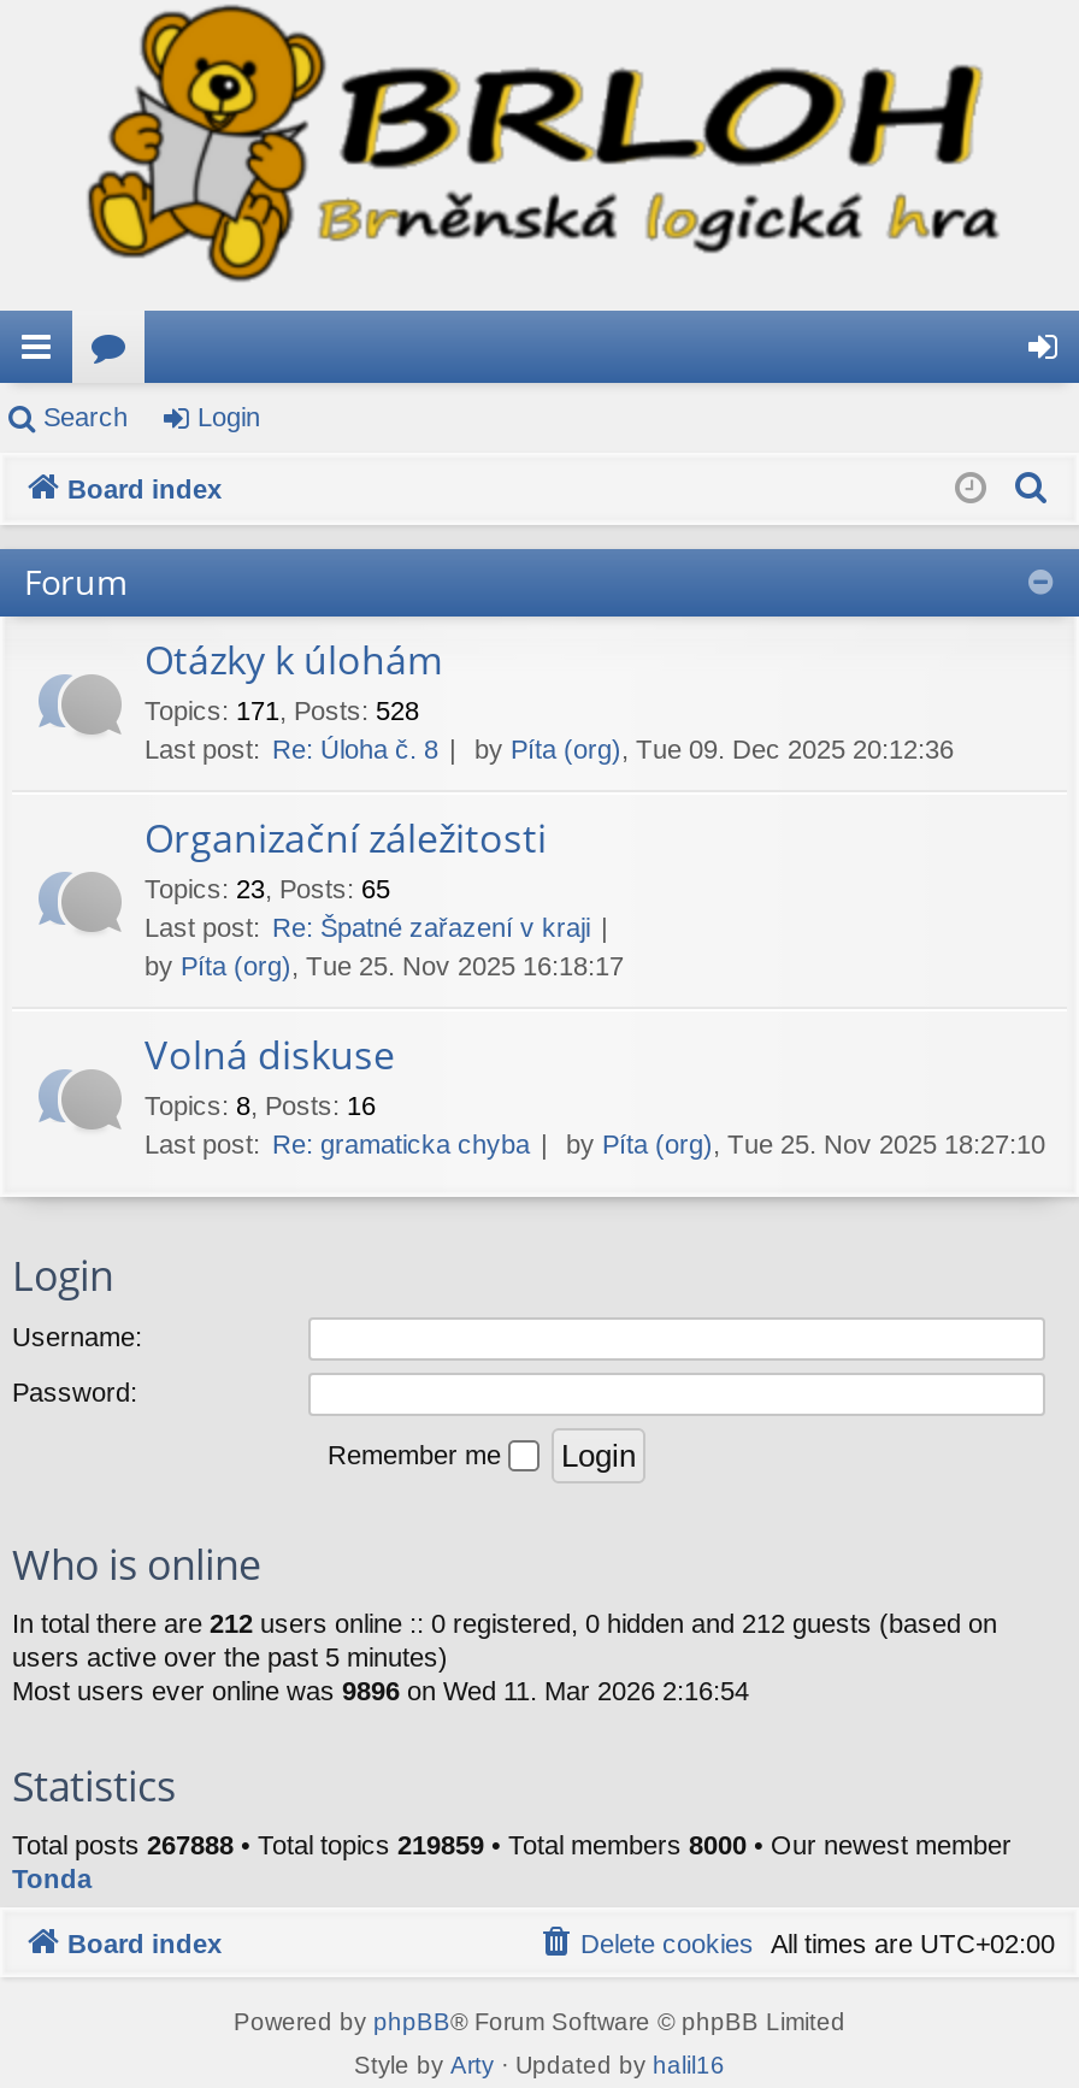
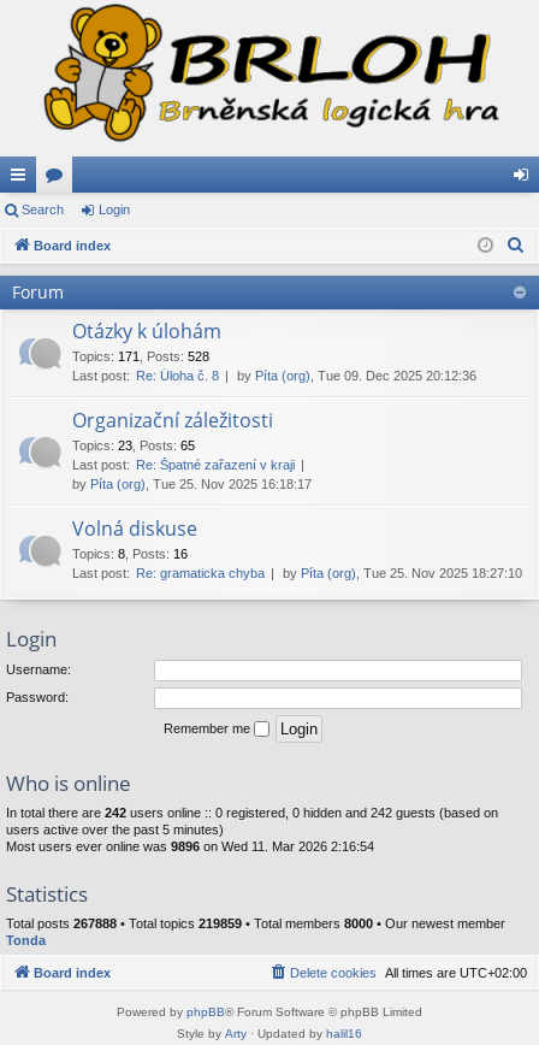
[12,1608,997,1637] In total there are 212 users online :: 0 registered, 0 hidden and 212 guests (based on -> [6,805,498,819] In total there are 242 users online :: 0 registered, 0 hidden and 242 guests (based on

